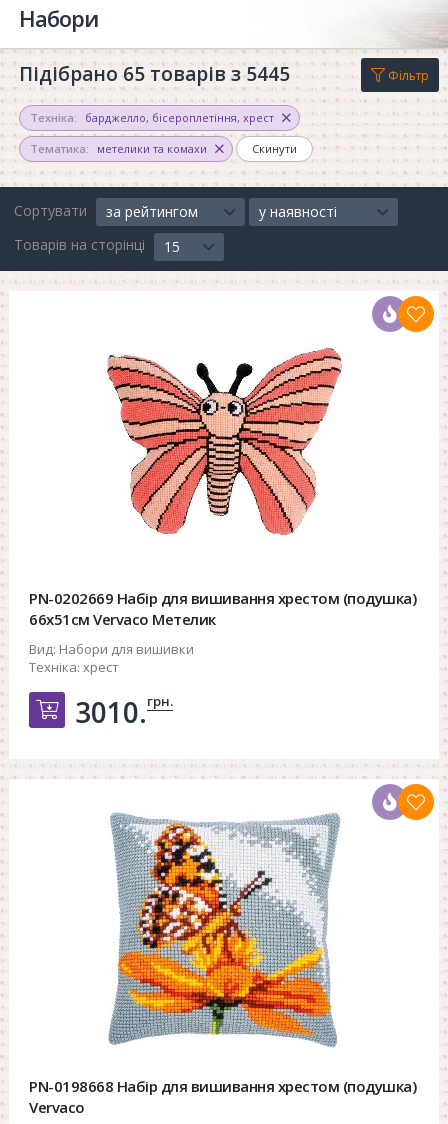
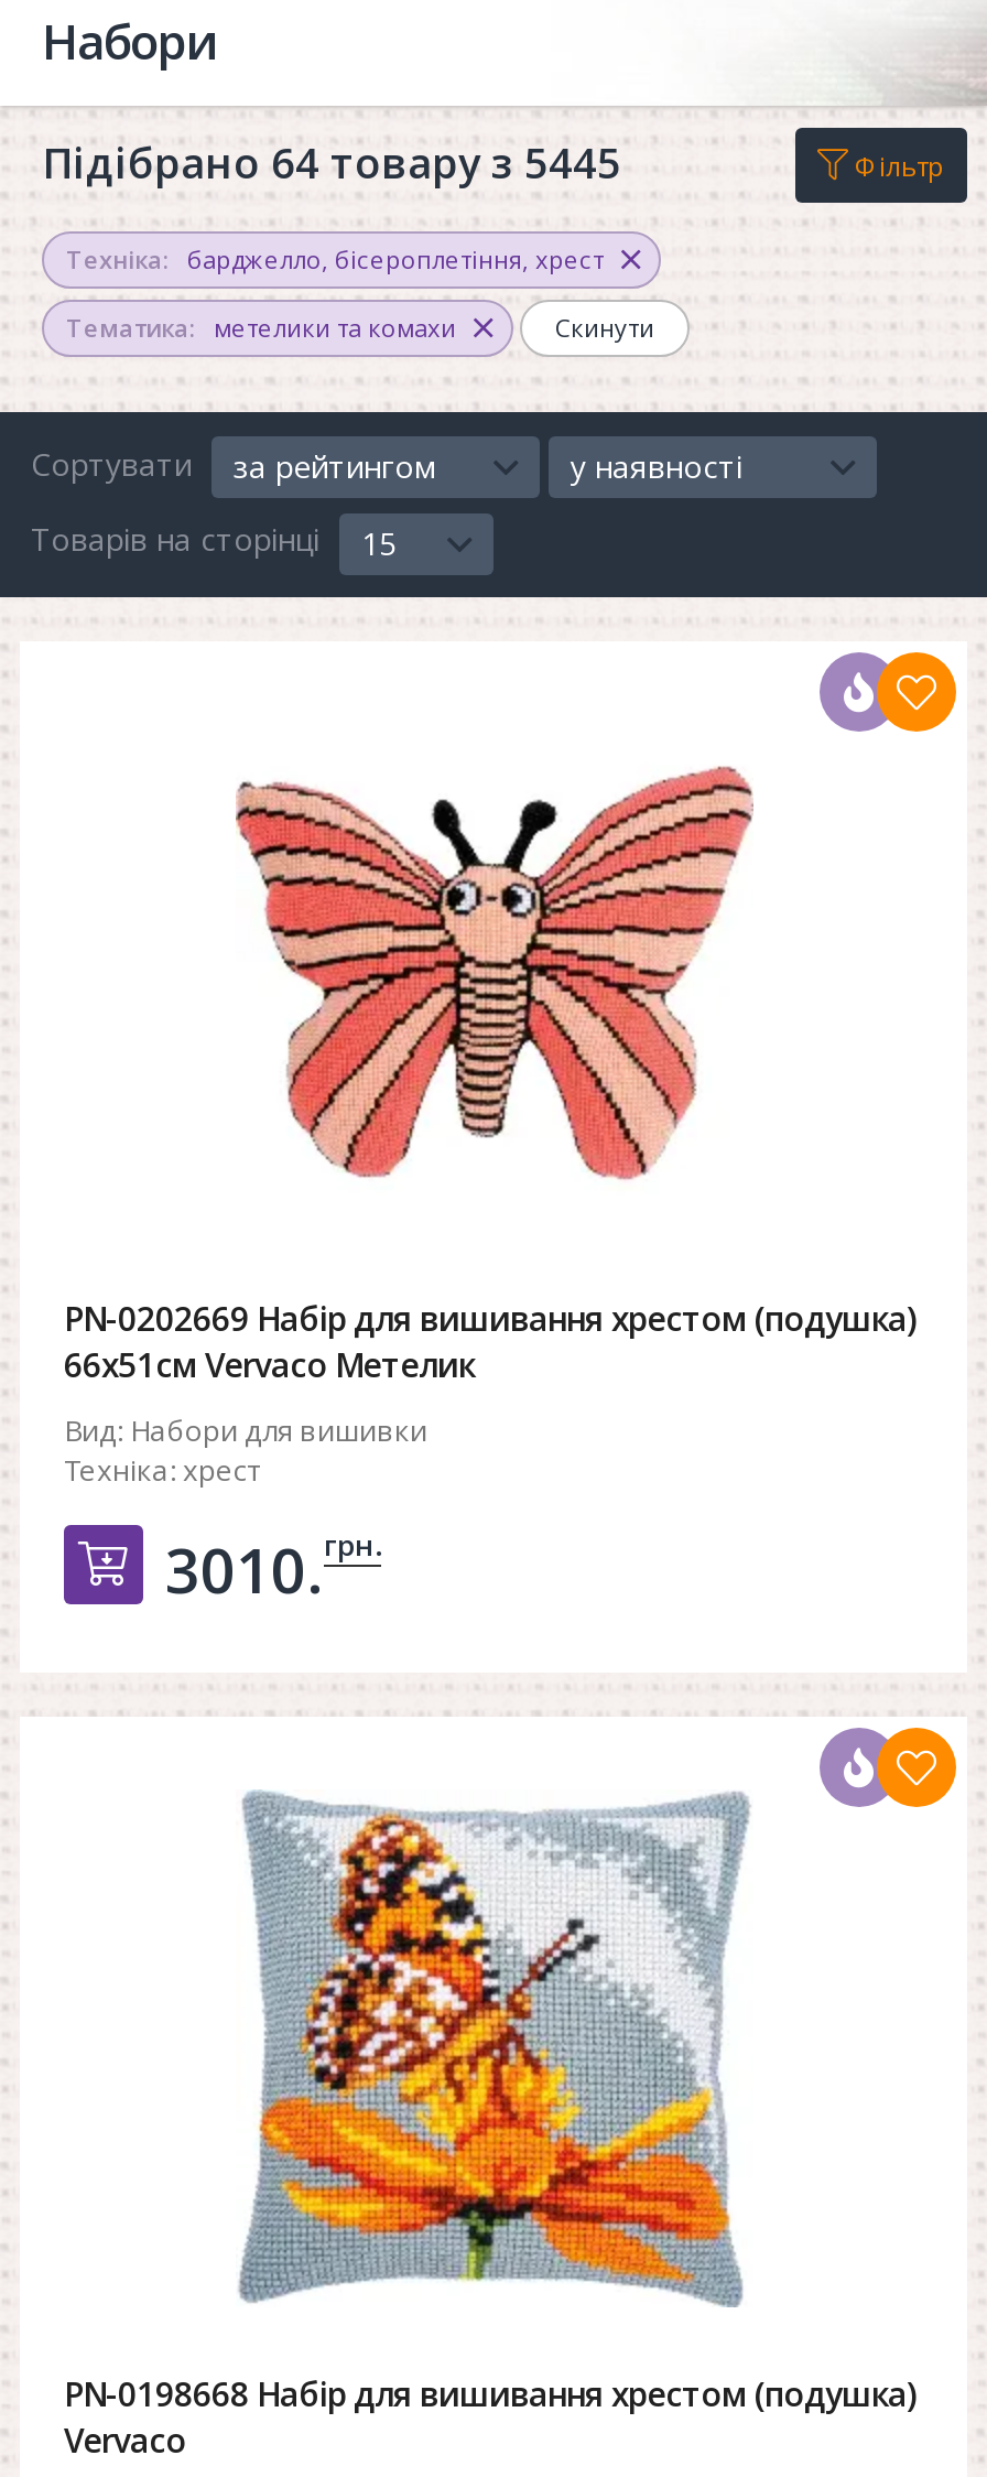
[19,61,290,87] Підібрано 65 товарів з 5445 -> [42,134,621,192] Підібрано 64 товару з 5445

